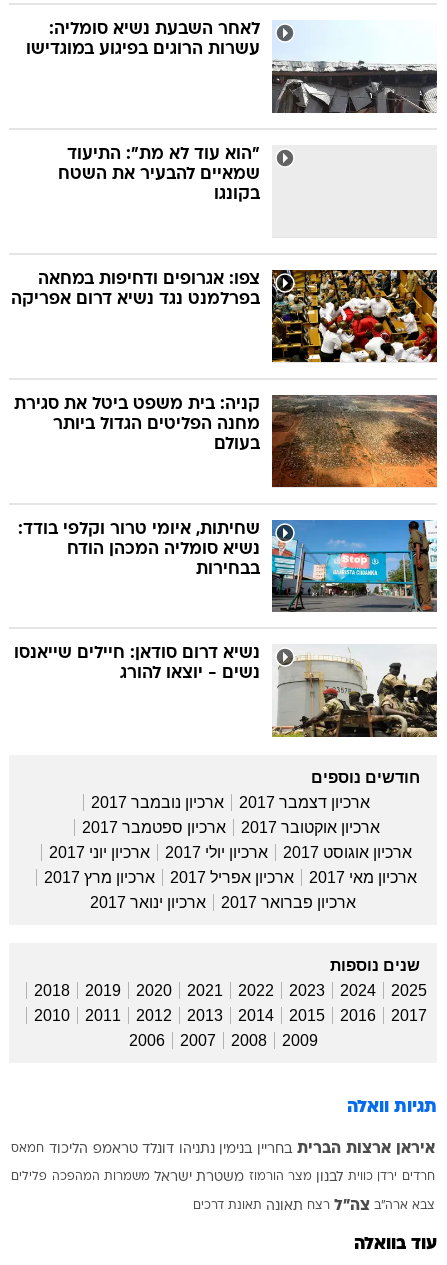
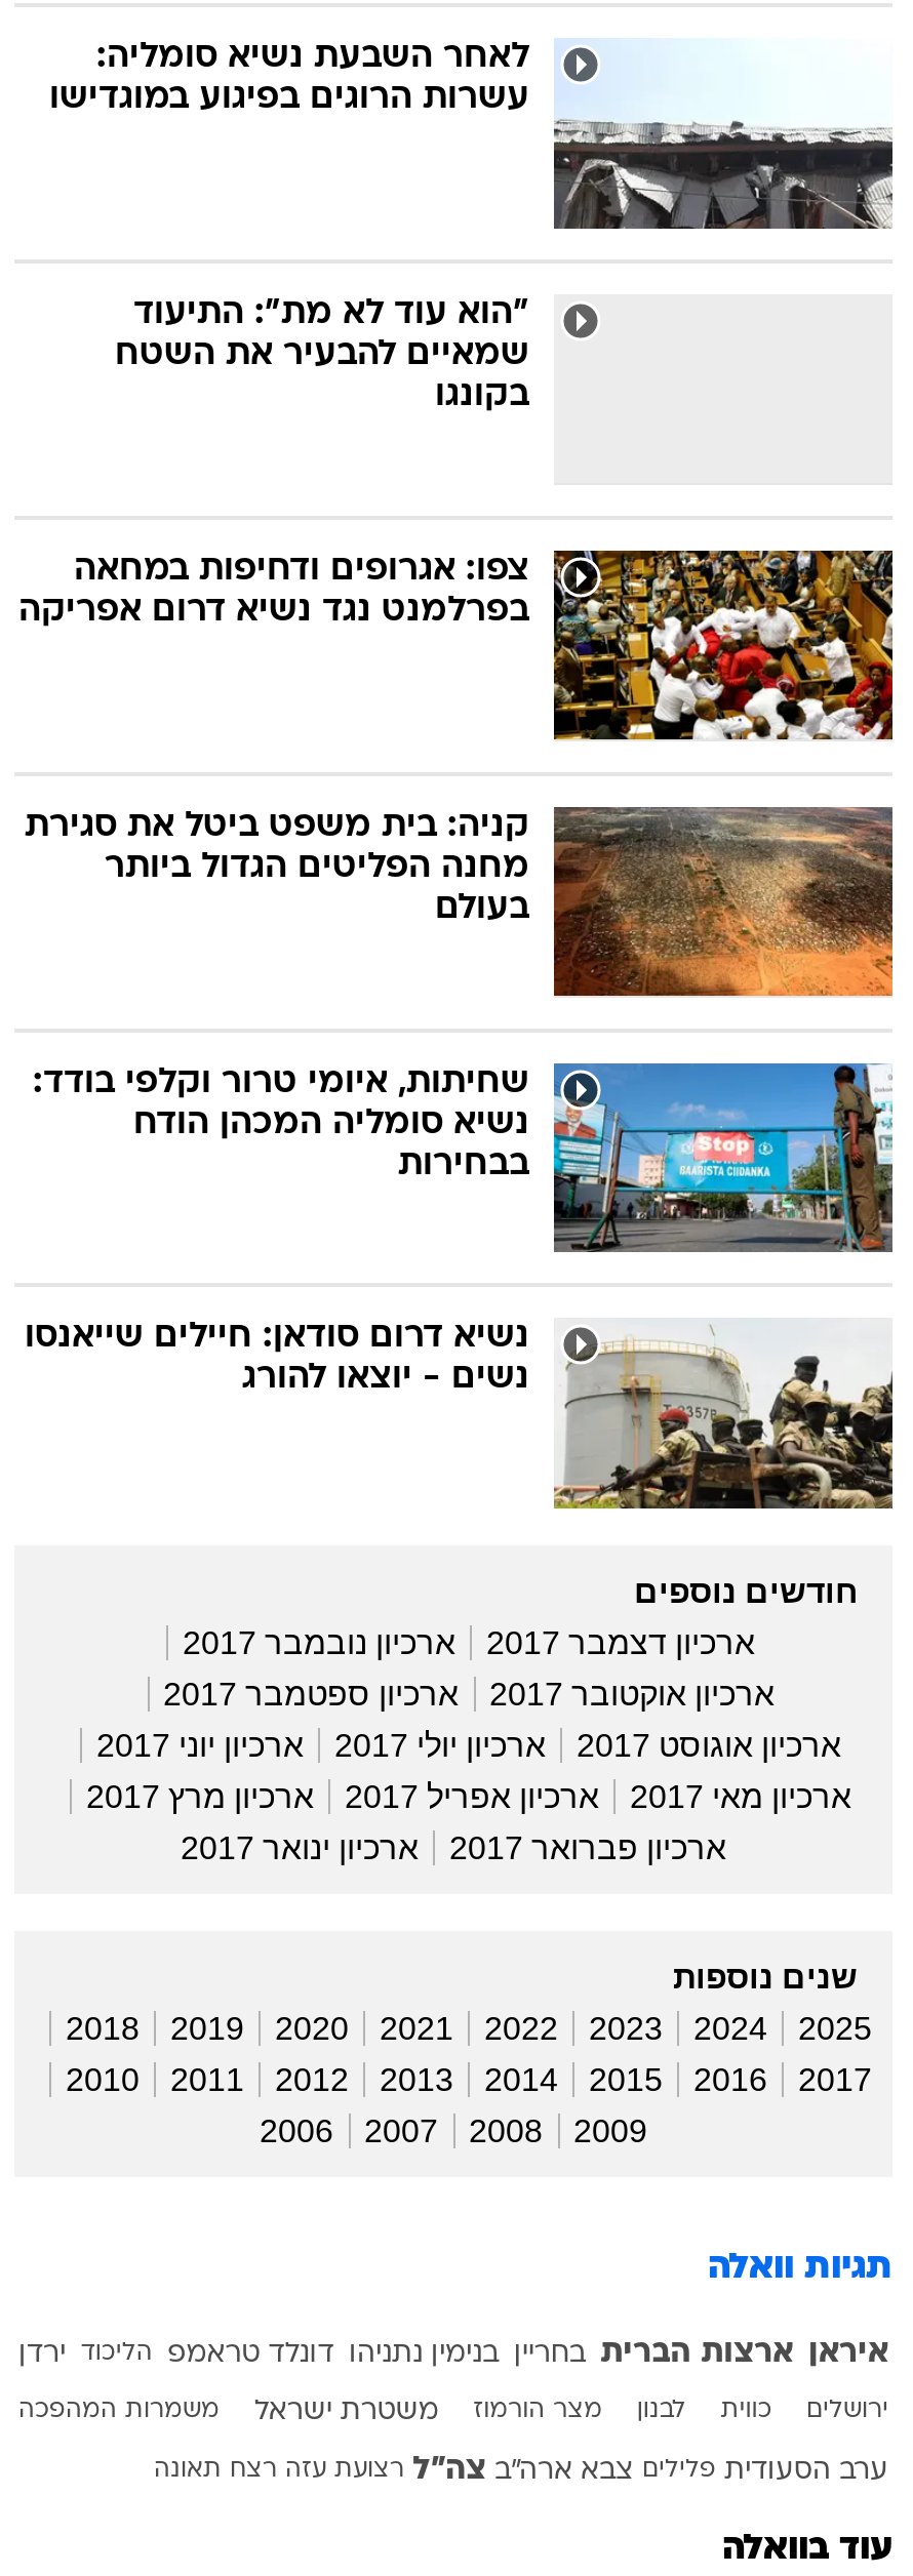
[11,1141,435,1157] איראן ארצות הברית בחריין בנימין נתניהו דונלד טראמפ הליכוד חמאס -> [18,2337,888,2370] איראן ארצות הברית בחריין בנימין נתניהו דונלד טראמפ | הליכוד | ירדן
[11,1171,435,1184] חרדים ירדן כווית לבנון מצר הורמוז משטרת ישראל משמרות המהפכה פלילים -> [18,2399,888,2425] ירושלים | כווית | לבנון | מצר הורמוז | משטרת ישראל | משמרות המהפכה
[193,1198,435,1214] צבא ארה"ב צה"ל רצח תאונה תאונת דרכים -> [154,2454,888,2487] ערב הסעודית פלילים צבא ארה"ב צה"ל רצועת עזה רצח תאונה

